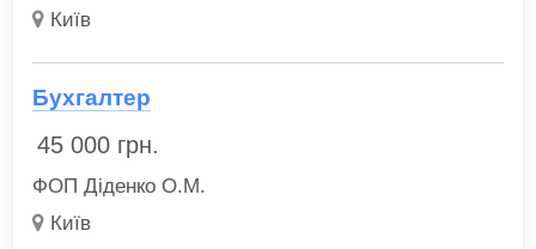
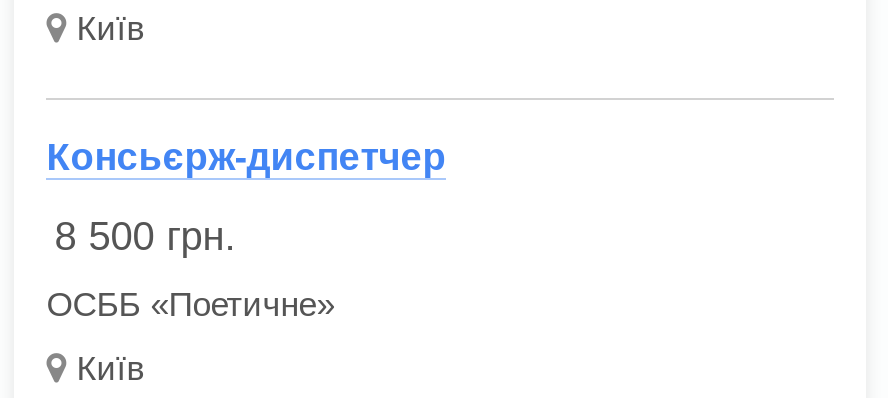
[33,85,151,110] Бухгалтер -> [47,136,447,178] Консьєрж-диспетчер
[37,131,159,158] 45 000 грн. -> [55,214,237,258] 8 500 грн.
[33,175,206,197] ФОП Діденко О.М. -> [47,287,335,325] ОСББ «Поетичне»

